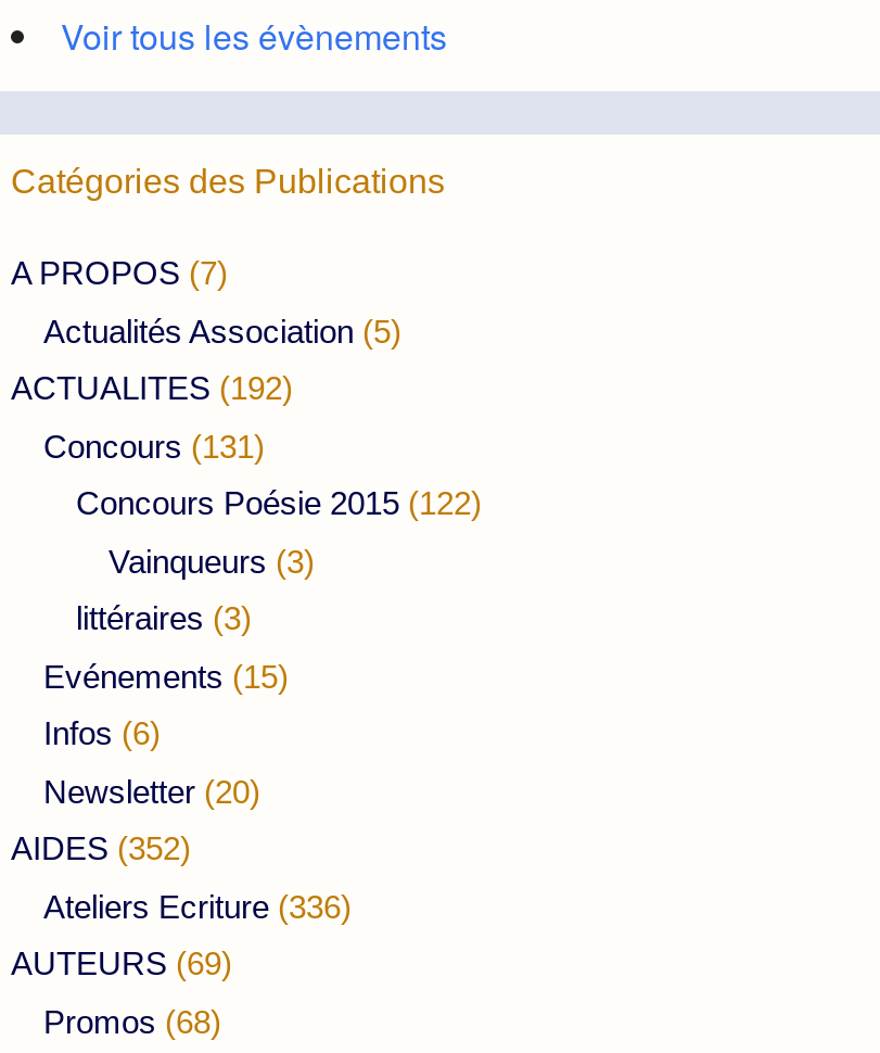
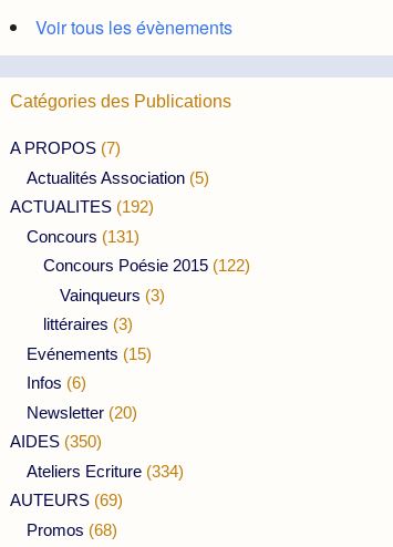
[11,830,191,867] AIDES (352) -> [10,432,102,451] AIDES (350)
[43,888,352,925] Ateliers Ecriture (336) -> [27,462,184,480] Ateliers Ecriture (334)

